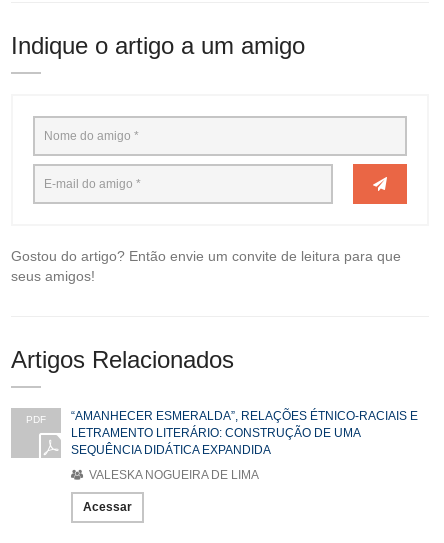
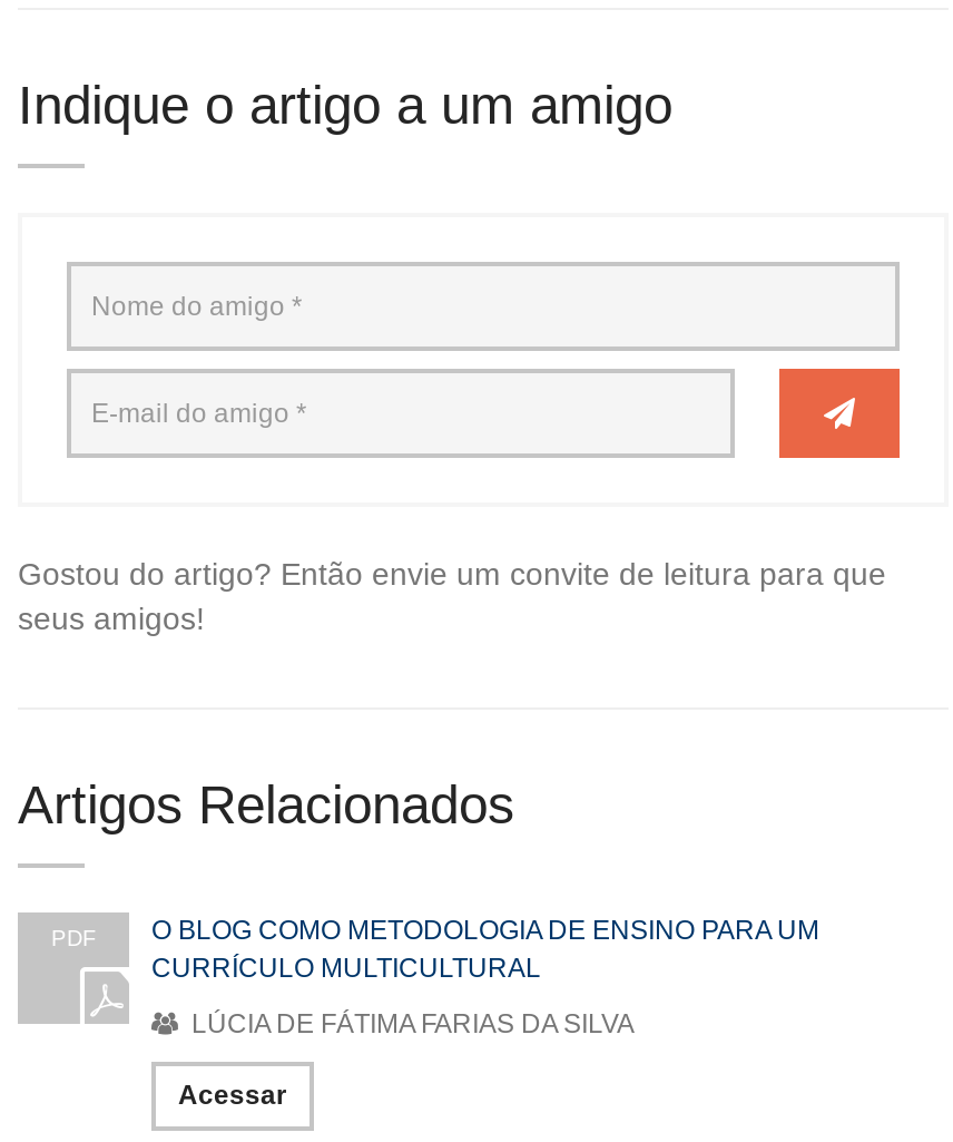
[71,409,418,457] “AMANHECER ESMERALDA”, RELAÇÕES ÉTNICO-RACIAIS E | LETRAMENTO LITERÁRIO: CONSTRUÇÃO DE UMA | SEQUÊNCIA DIDÁTICA EXPANDIDA -> [151,914,819,984] O BLOG COMO METODOLOGIA DE ENSINO PARA UM | CURRÍCULO MULTICULTURAL
[86,468,259,482] VALESKA NOGUEIRA DE LIMA -> [185,1008,635,1039] LÚCIA DE FÁTIMA FARIAS DA SILVA

